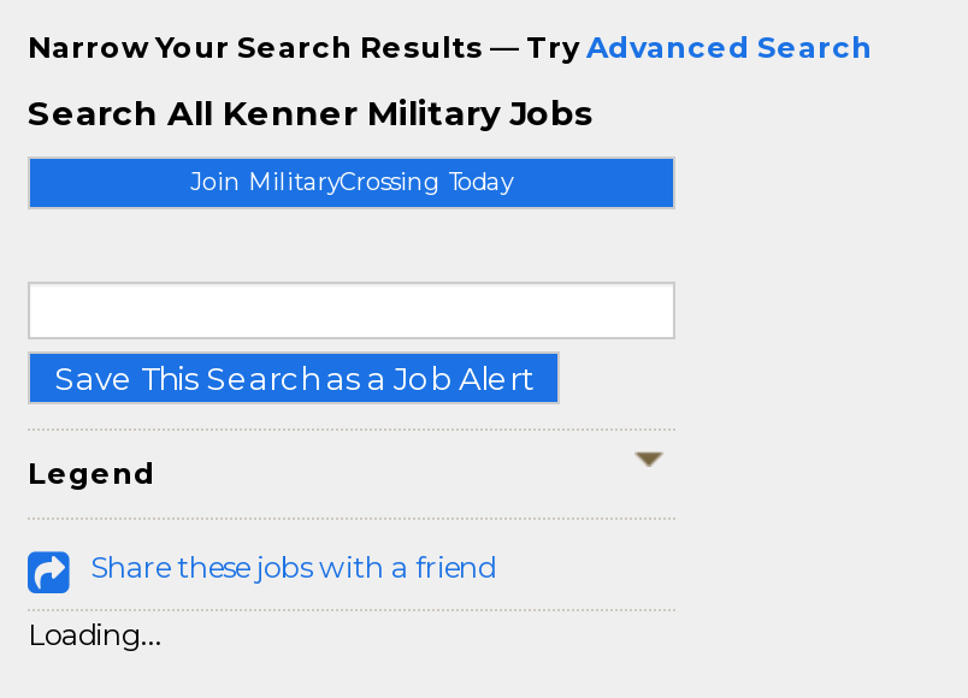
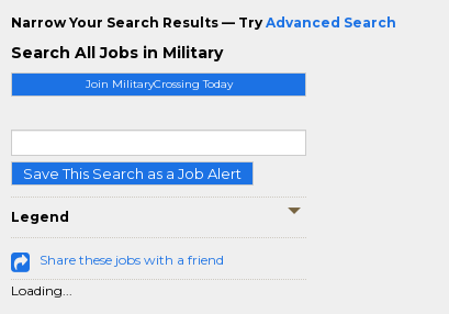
[28,91,594,135] Search All Kenner Military Jobs -> [11,43,223,63] Search All Jobs in Military

